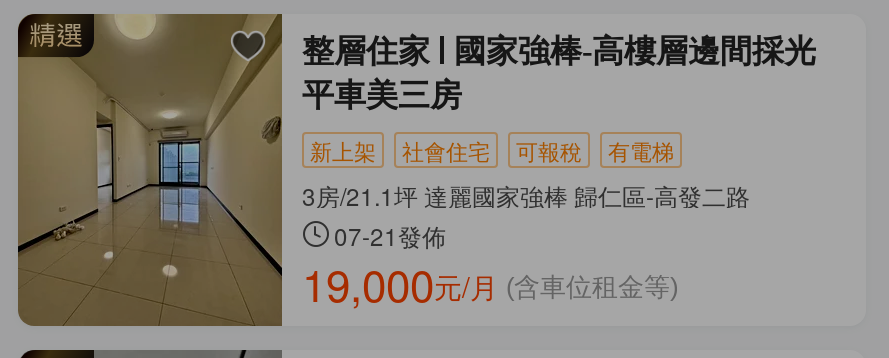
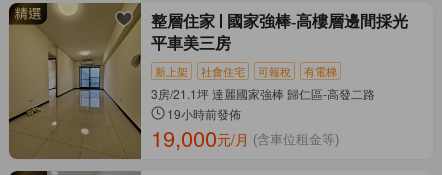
[334,217,446,251] 07-21發佈 -> [167,104,241,121] 19小時前發佈

